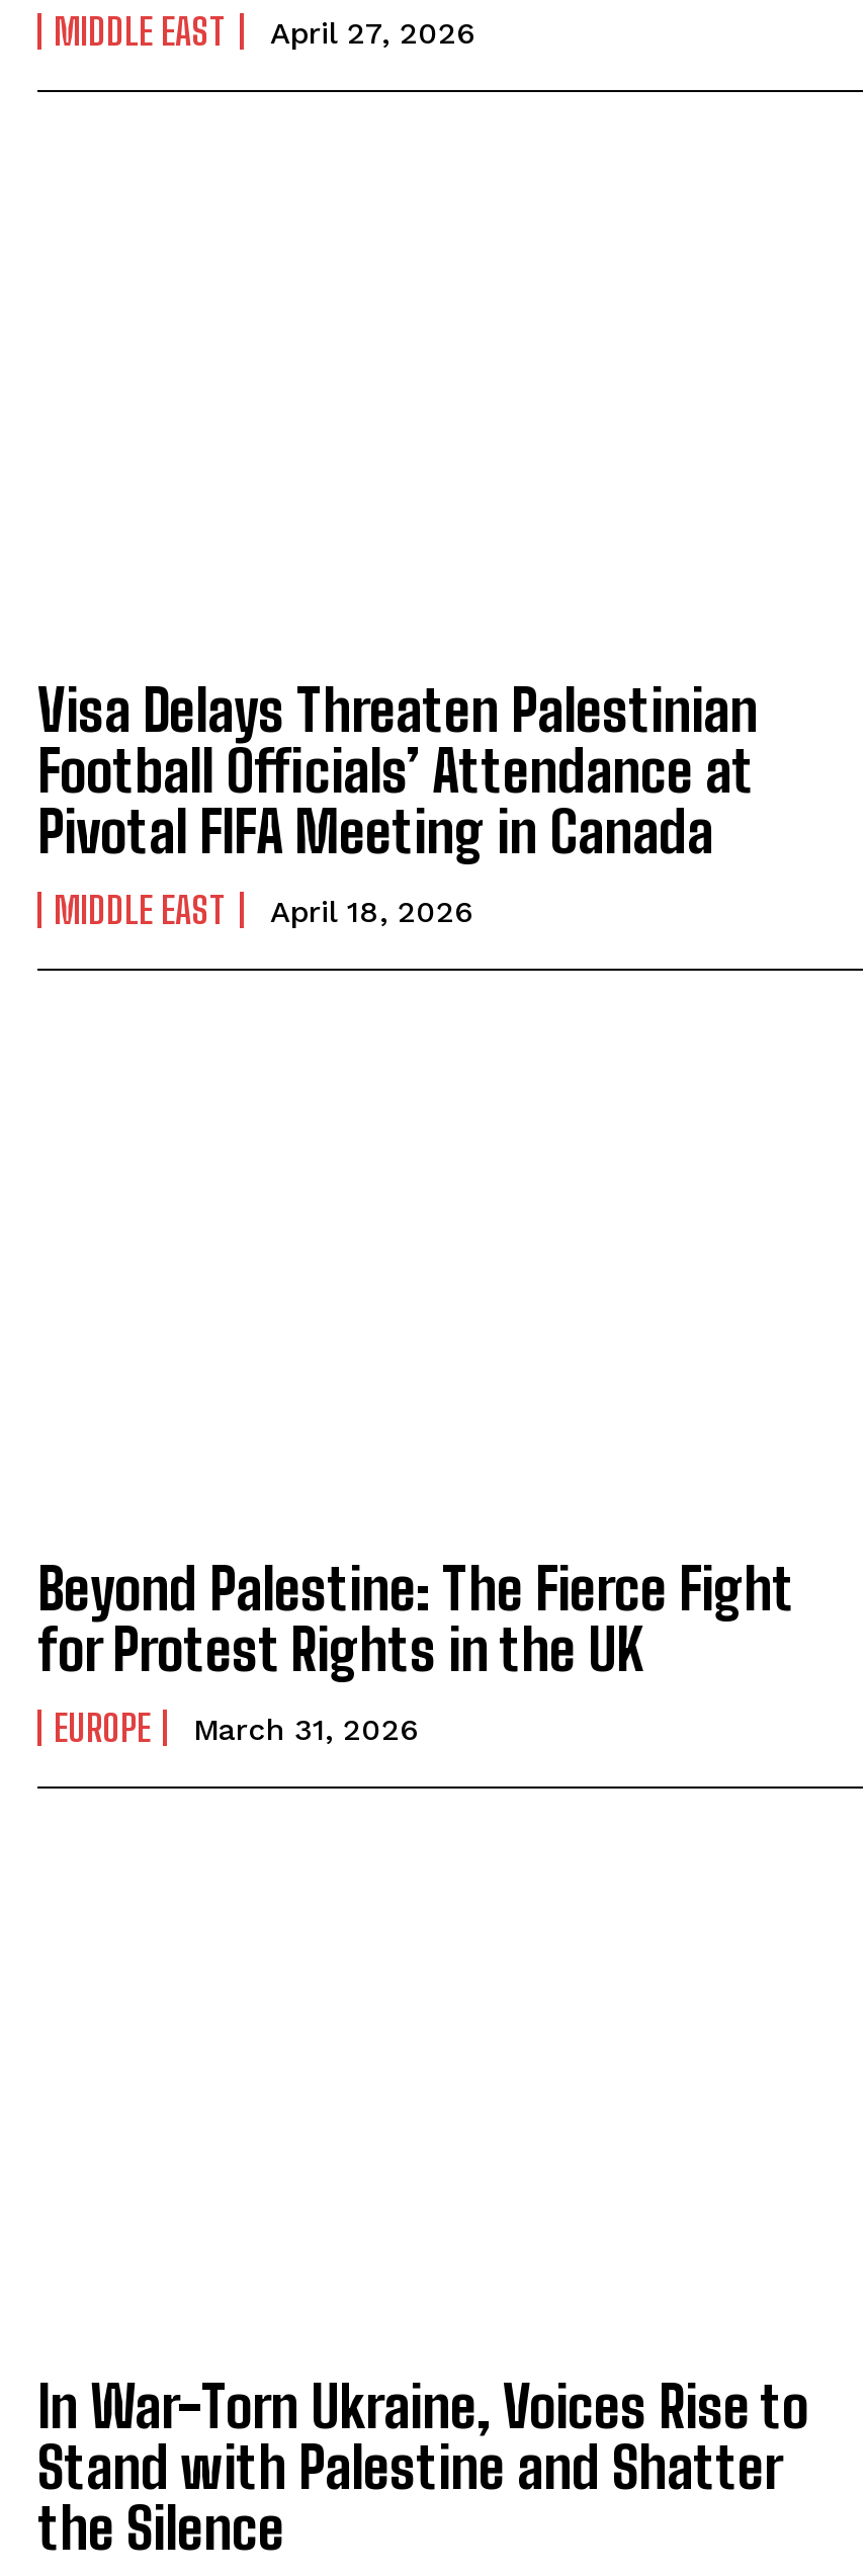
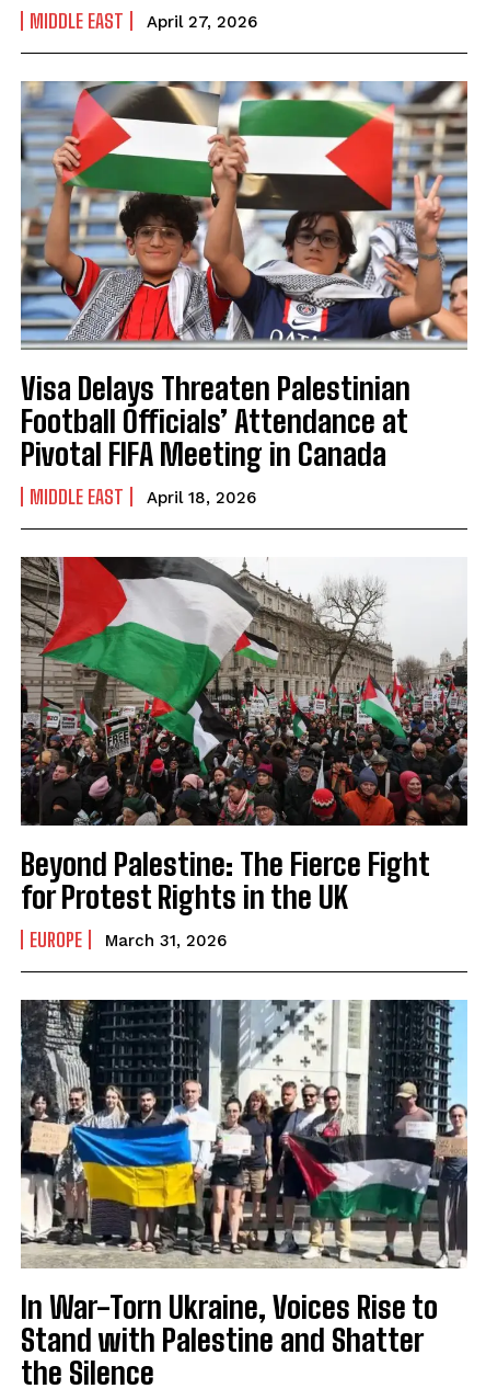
none -> [20,80,468,351] [image]
none -> [20,556,468,827] [image]
none -> [20,999,468,1270] [image]

